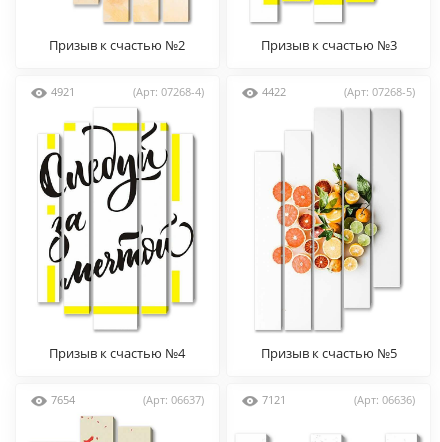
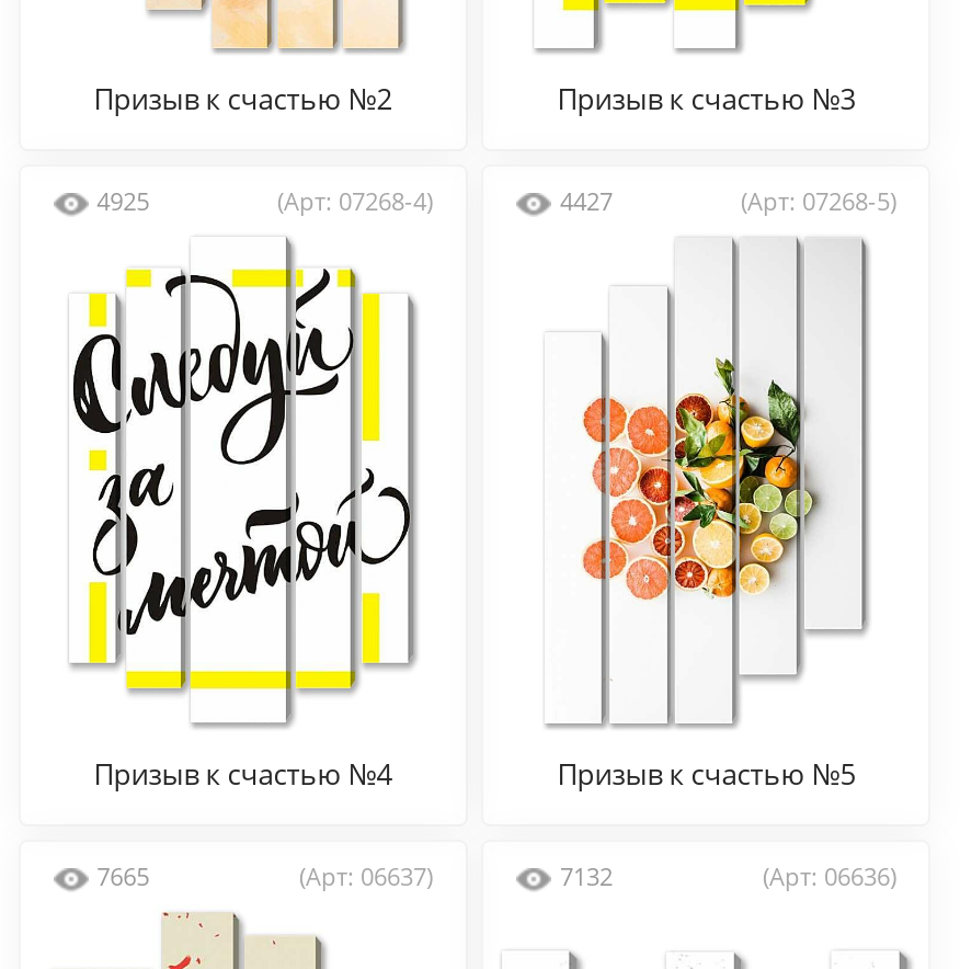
[51,84,75,99] 4921 -> [97,184,149,217] 4925
[262,84,286,99] 4422 -> [560,184,613,217] 4427
[51,392,75,407] 7654 -> [97,859,149,892] 7665
[262,392,286,407] 7121 -> [560,859,613,892] 7132

